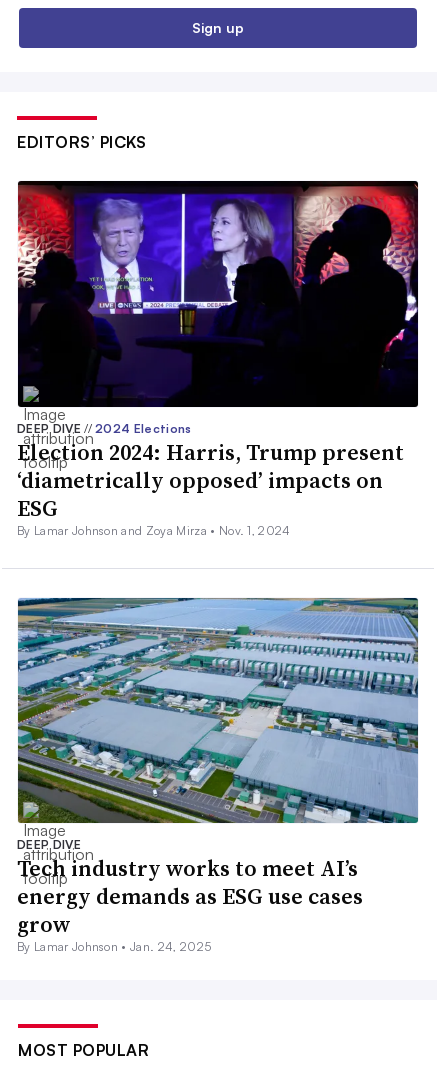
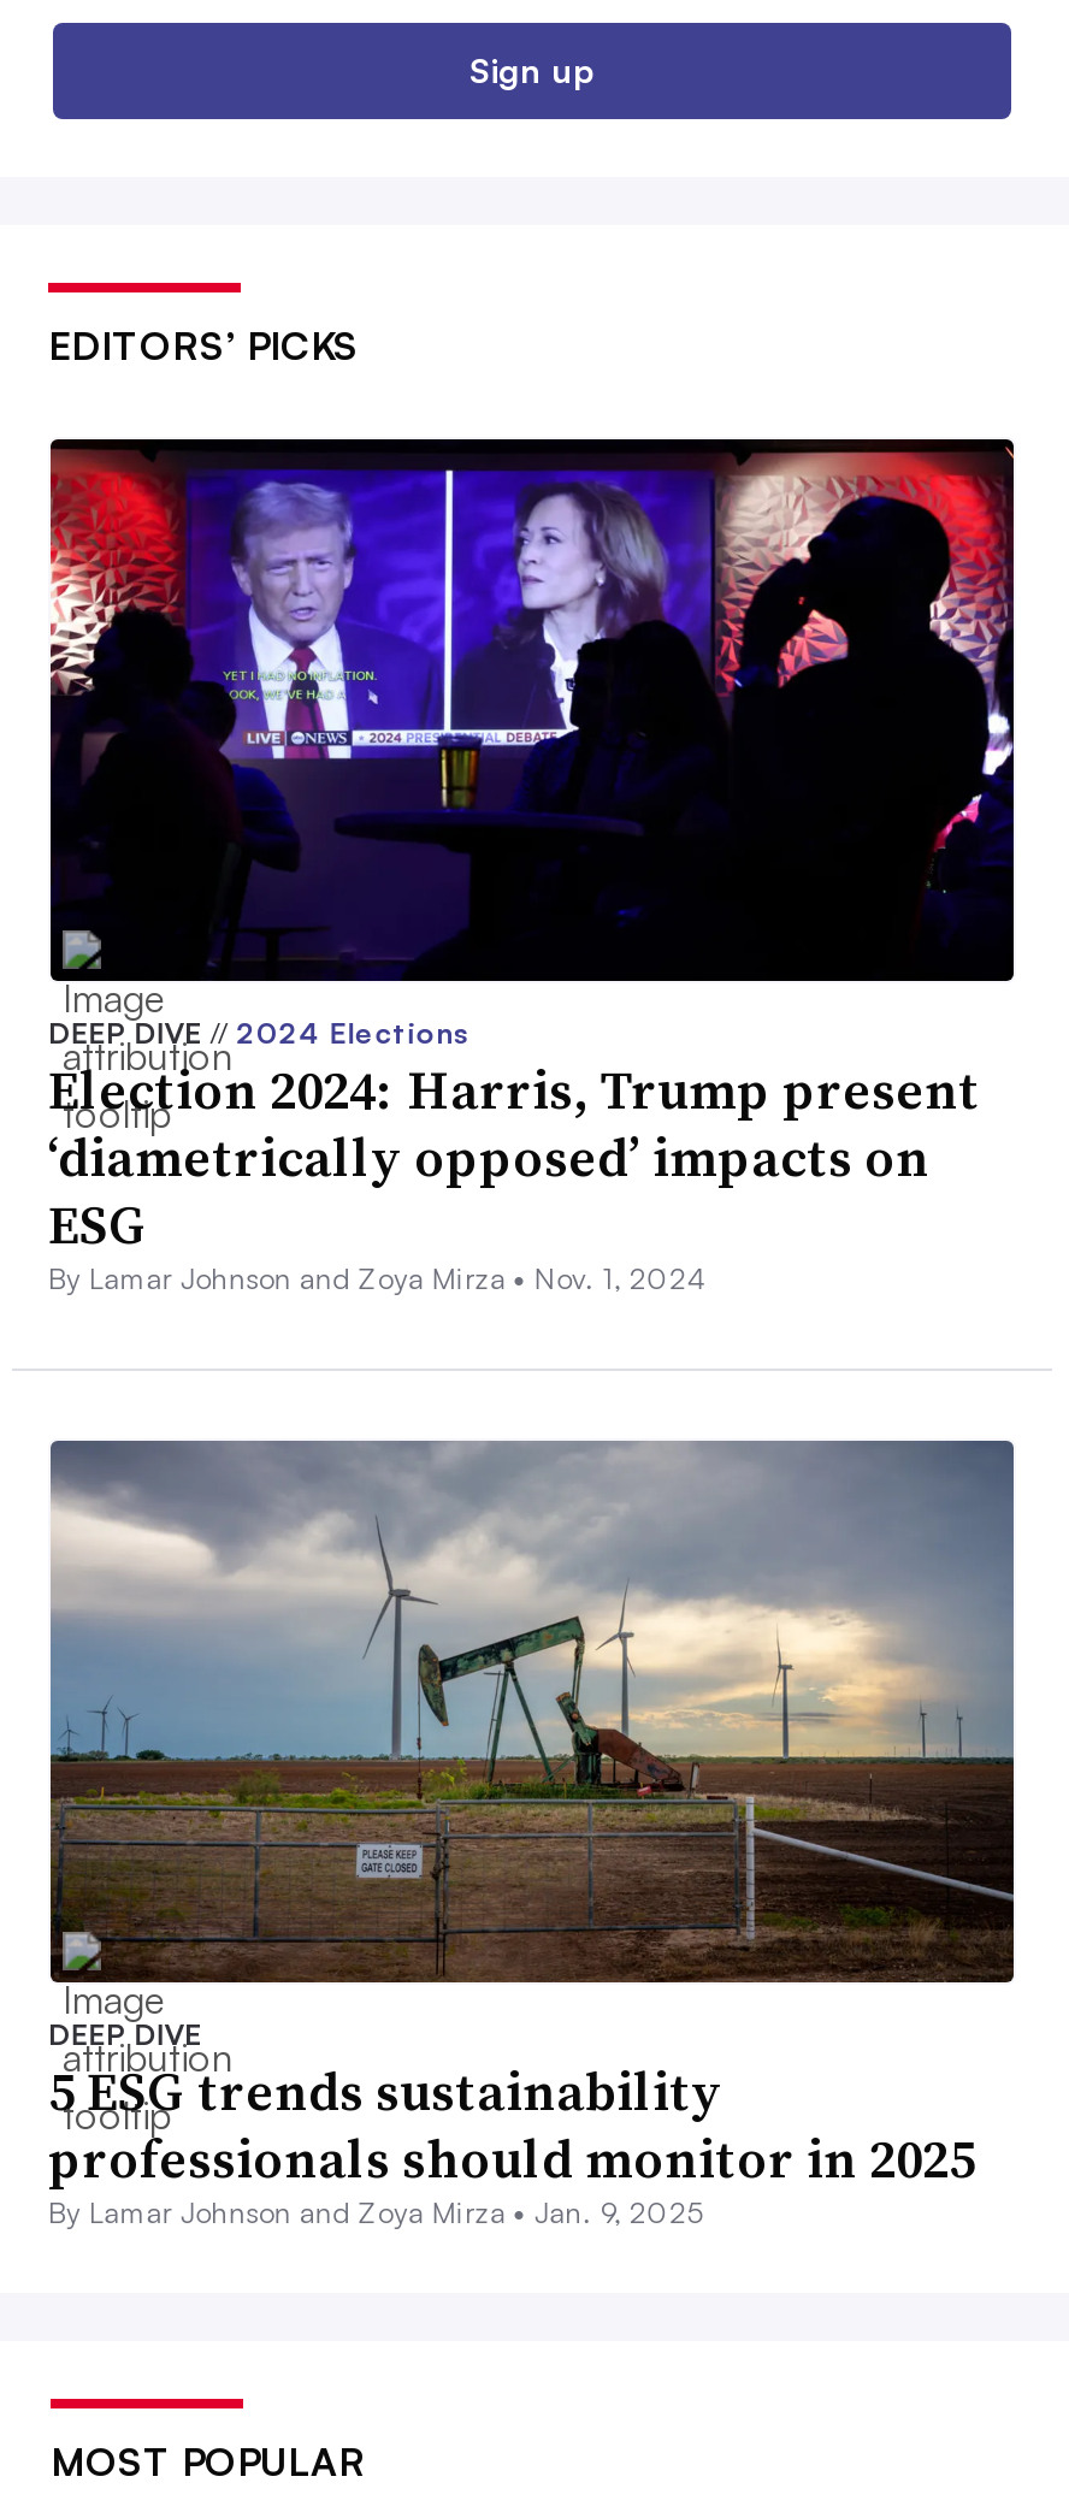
[17,597,419,954] [image] | Tech industry works to meet AI’s | energy demands as ESG use cases | grow | By Lamar Johnson • Jan. 24, 2025 -> [48,1438,1016,2231] [image] | 5 ESG trends sustainability | professionals should monitor in 2025 | By Lamar Johnson and Zoya Mirza • Jan. 9, 2025

